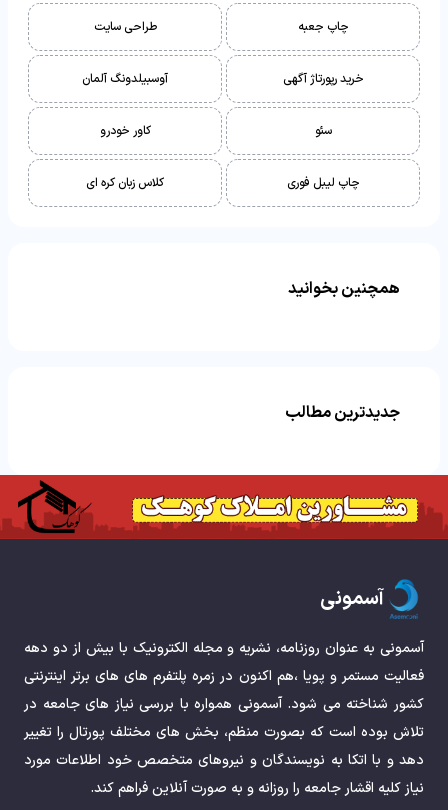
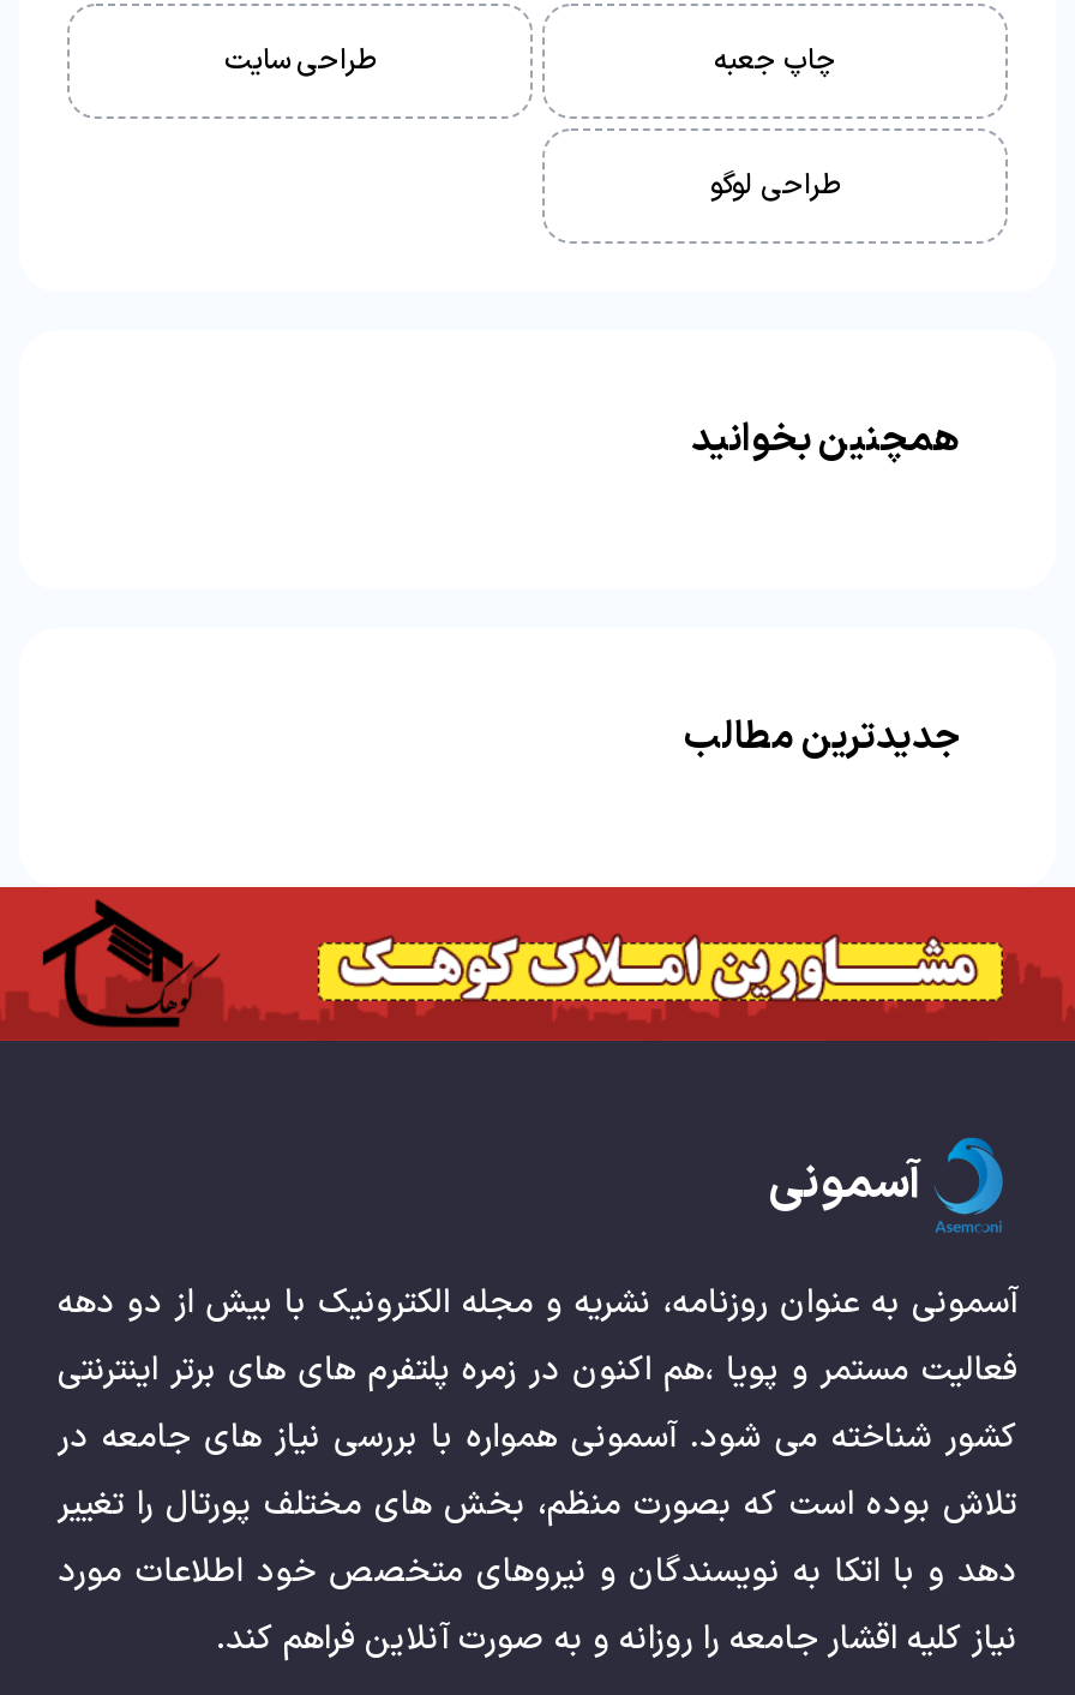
[82,70,363,192] خرید رپورتاژ آگهی | آوسبیلدونگ آلمان | سئو | کاور خودرو | چاپ لیبل فوری | کلاس زبان کره ای -> [710,165,840,208] طراحی لوگو

